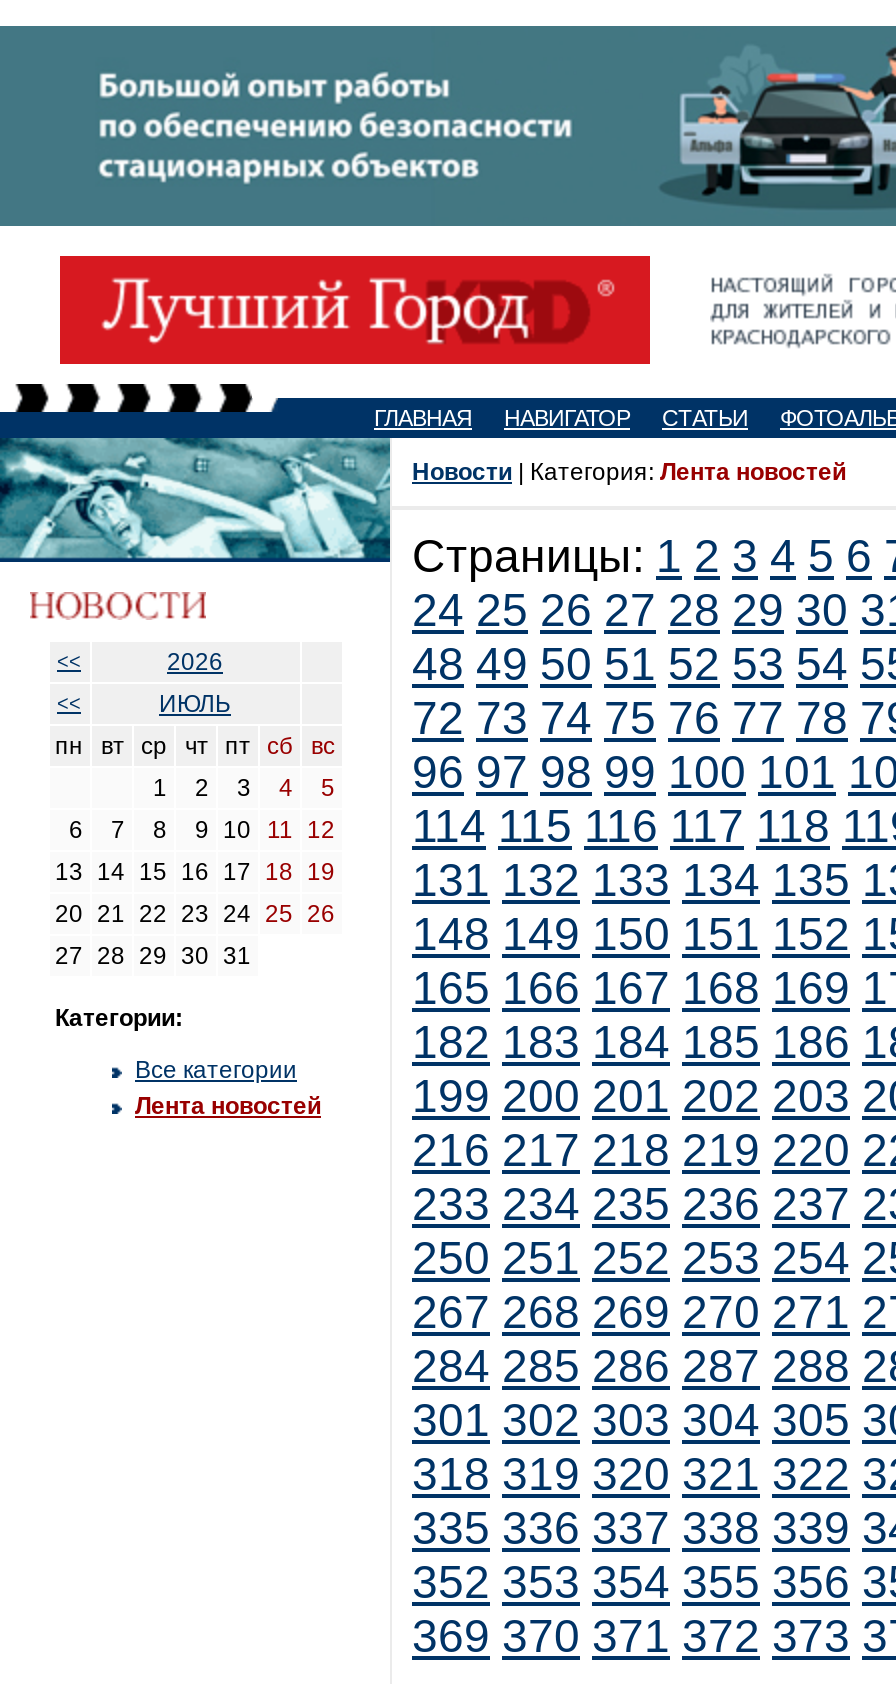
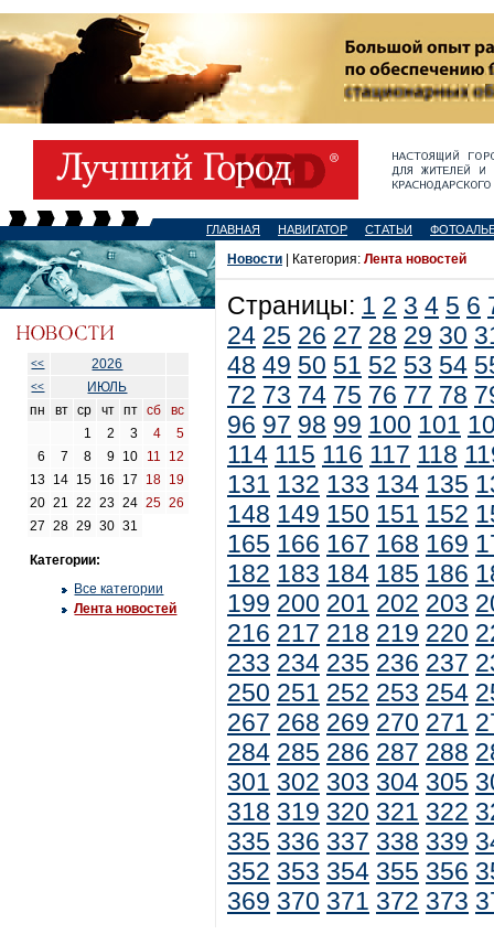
[6,24,890,228] [image] -> [3,12,491,125] [image]

